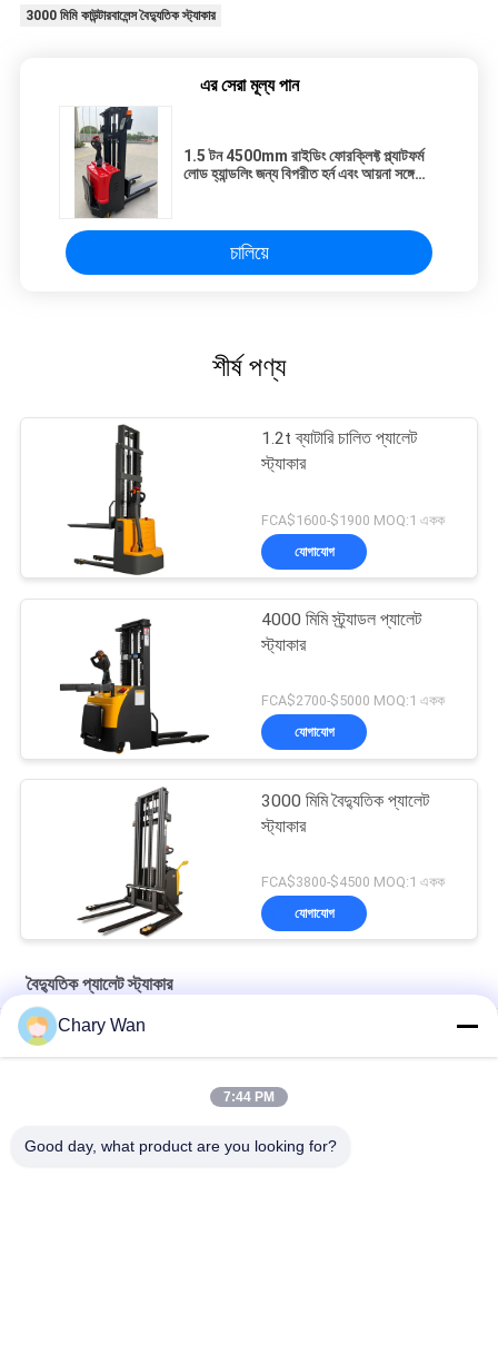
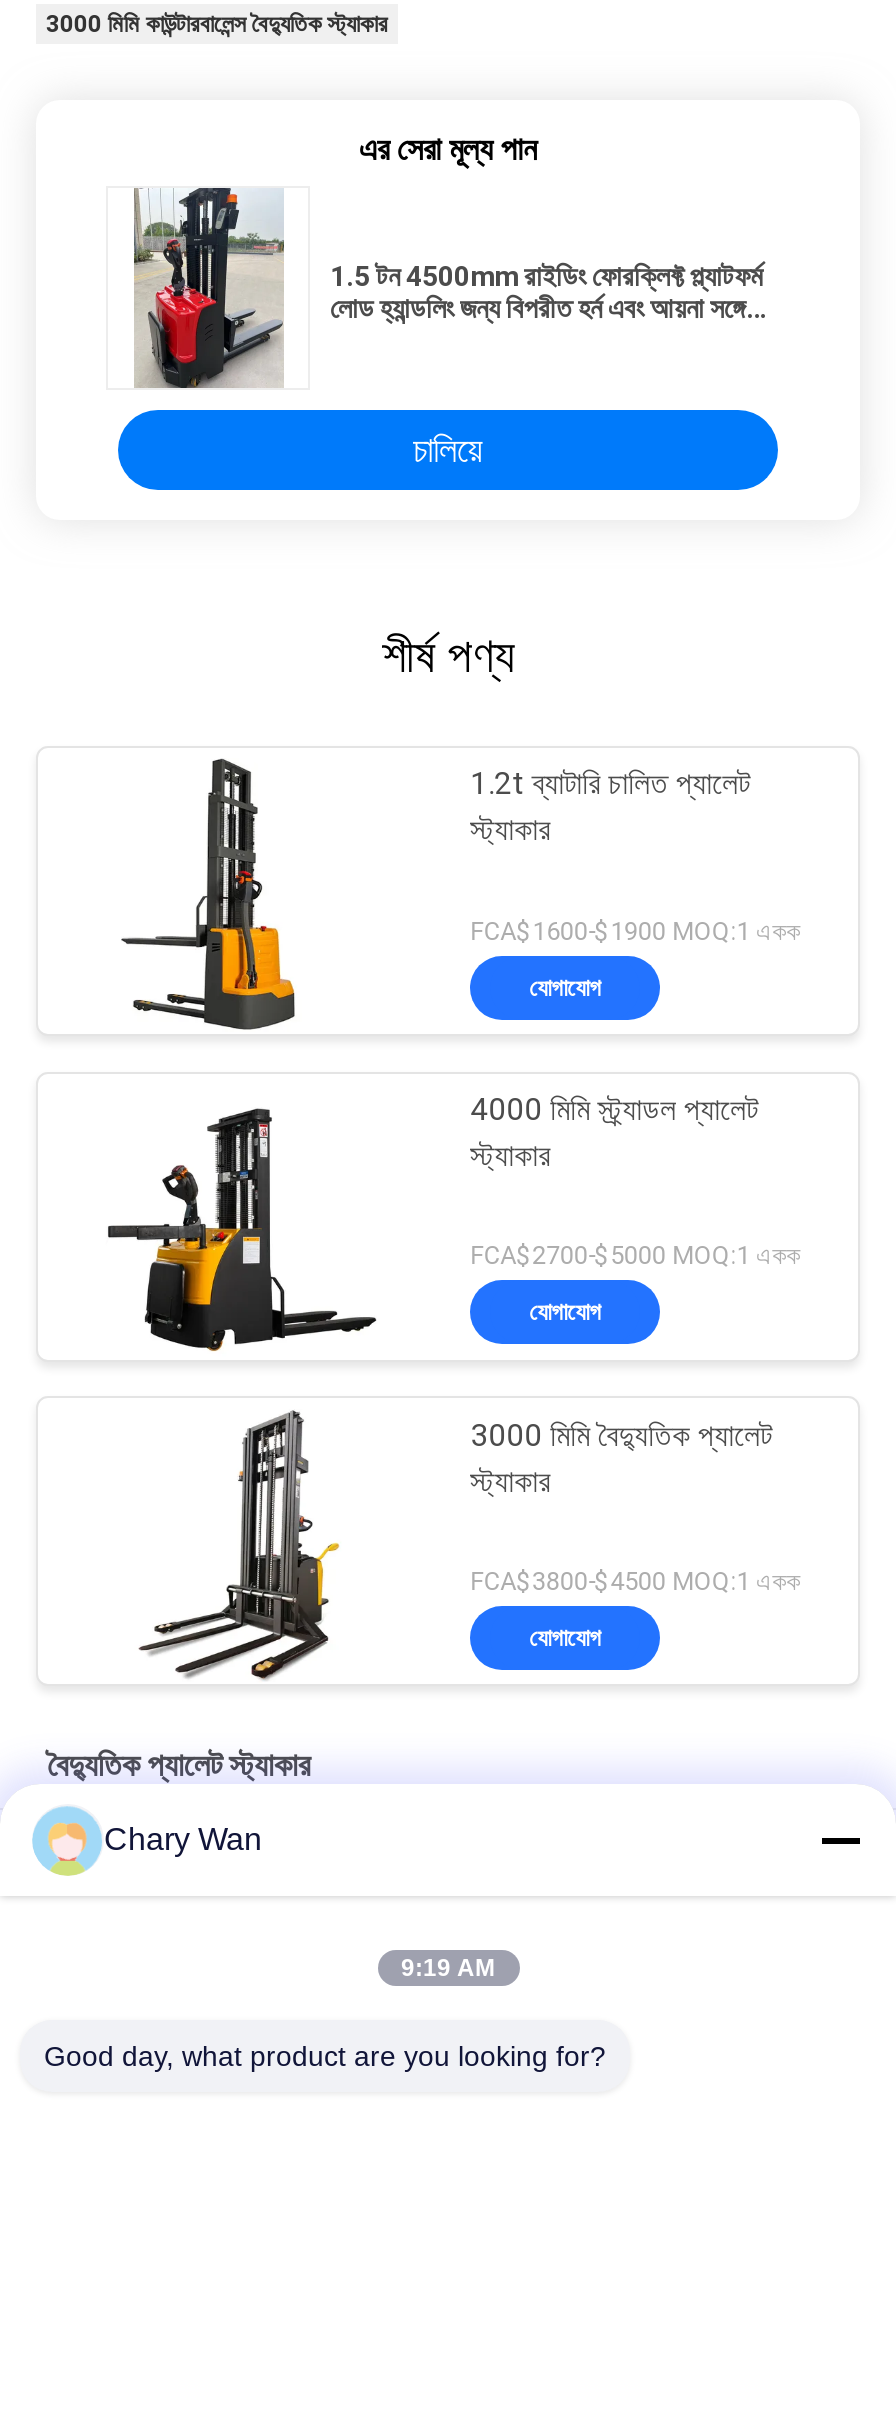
[223,1089,275,1105] 7:44 PM -> [401,1954,495,1982] 9:19 AM

